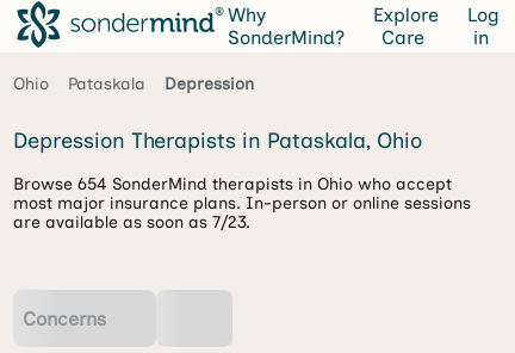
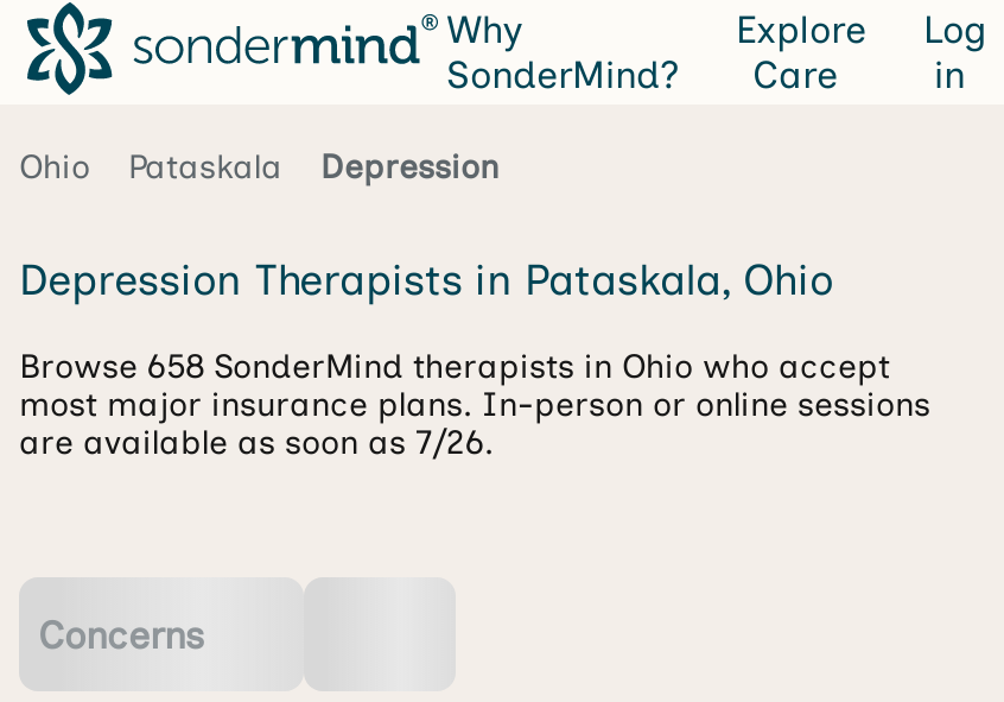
[13,174,452,194] Browse 654 SonderMind therapists in Ohio who accept -> [19,347,890,387] Browse 658 SonderMind therapists in Ohio who accept
[13,212,250,233] are available as soon as 7/23. -> [19,423,494,463] are available as soon as 7/26.

